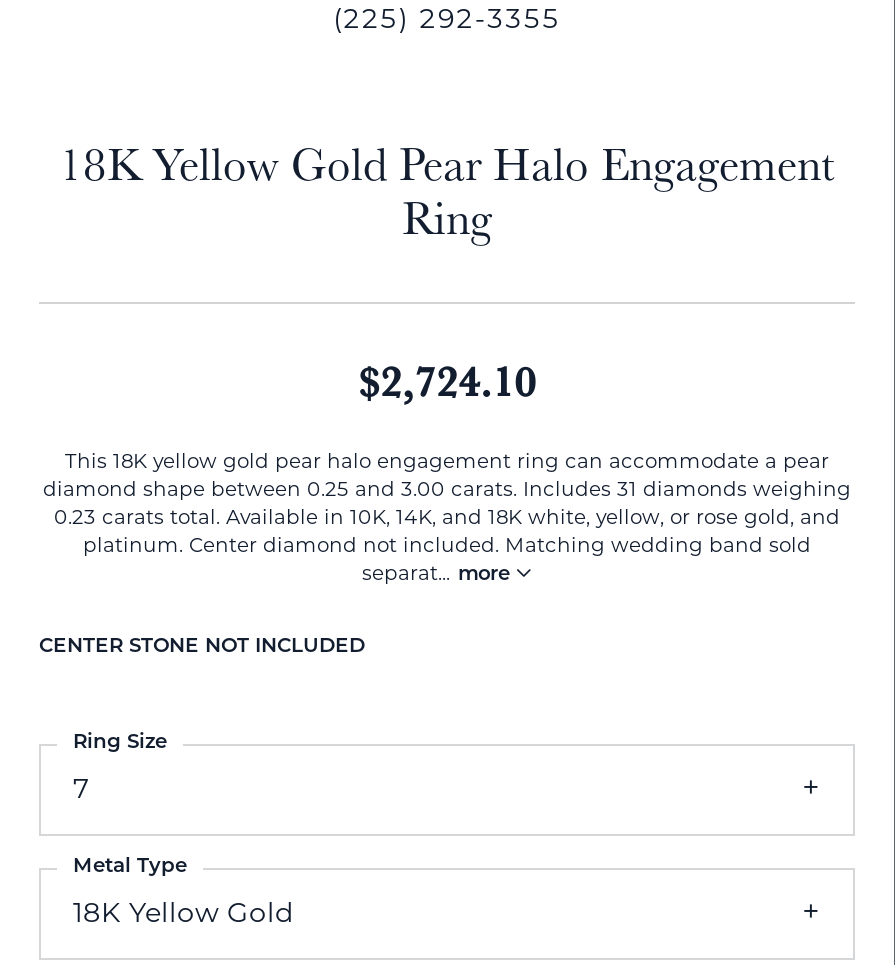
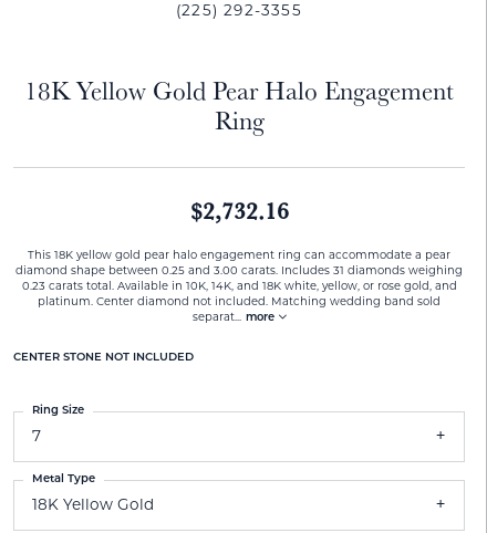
[358,352,536,408] $2,724.10 -> [190,195,288,226] $2,732.16

